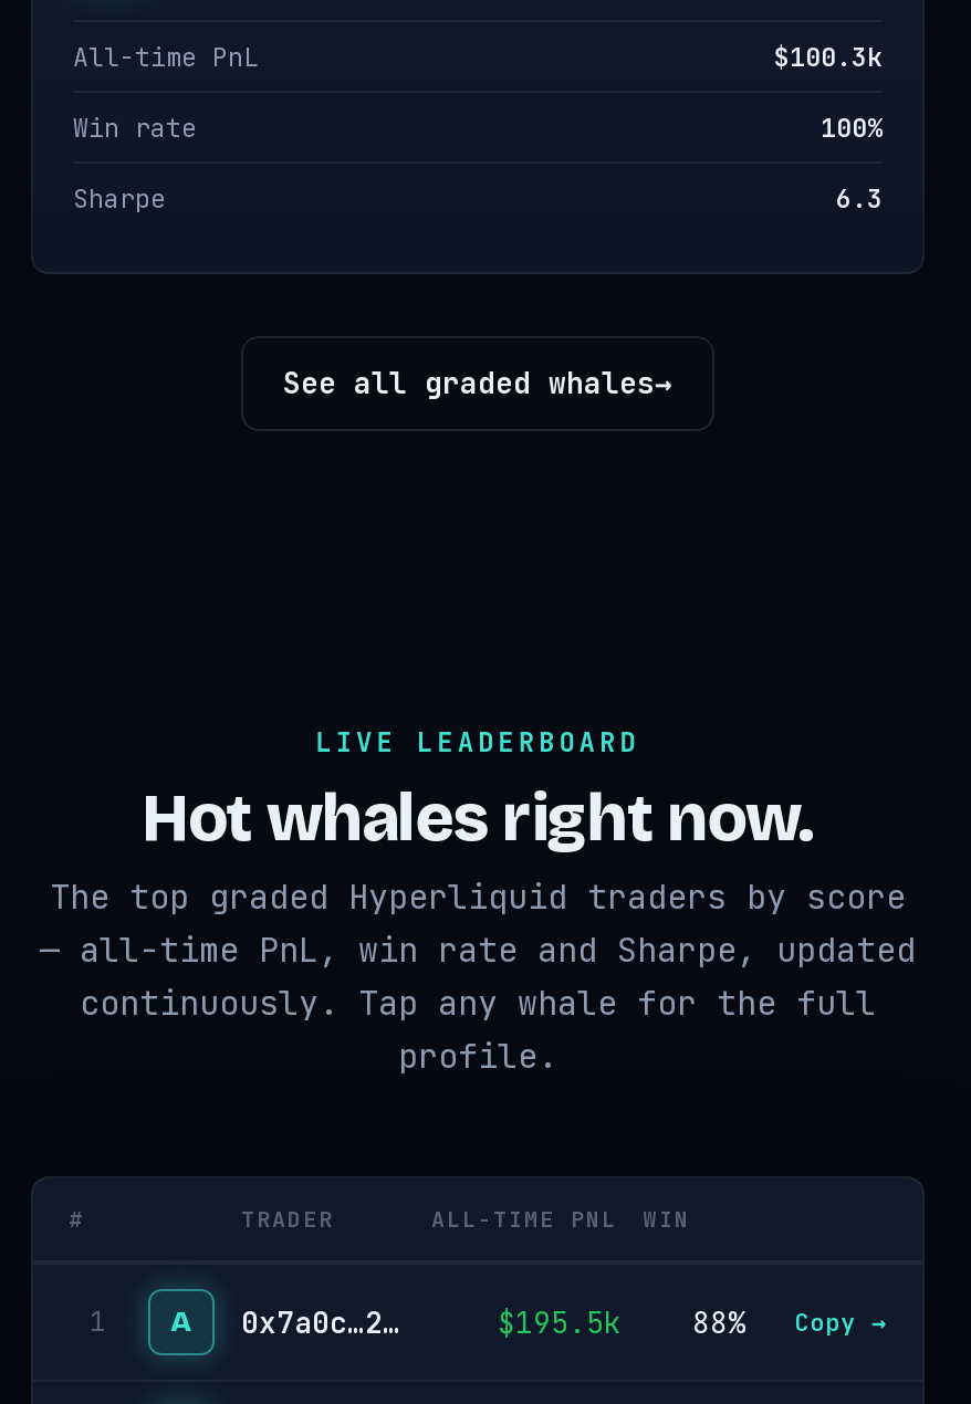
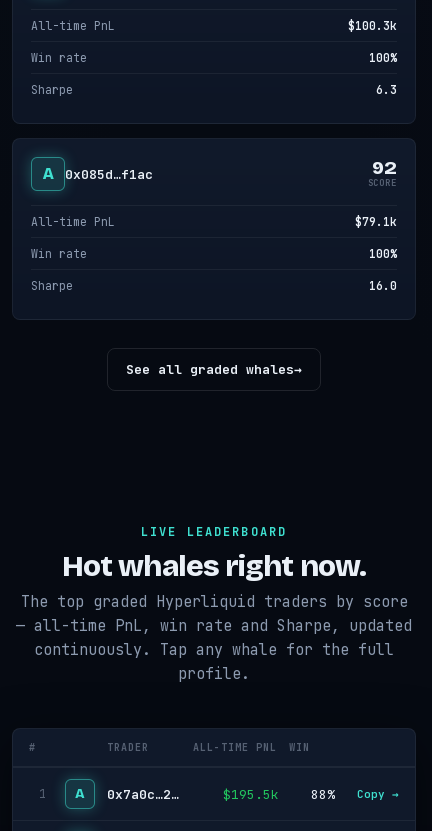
none -> [31,156,397,293] A | 0x085d…f1ac | 92 | SCORE | All-time PnL | $79.1k | Win rate | 100% | Sharpe | 16.0

